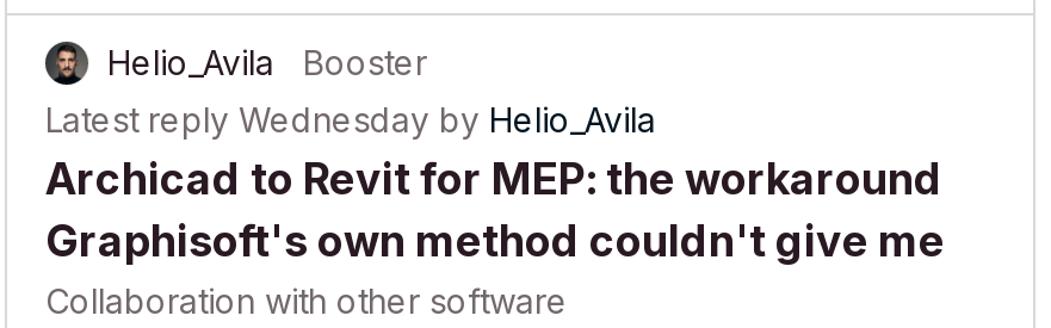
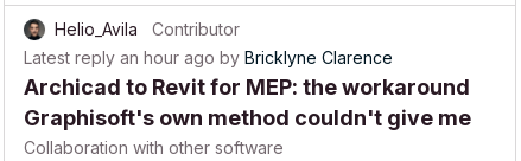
[45,41,656,139] Booster | Latest reply Wednesday by Helio_Avila -> [24,19,393,67] Contributor | Latest reply an hour ago by Bricklyne Clarence

